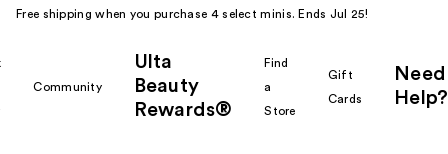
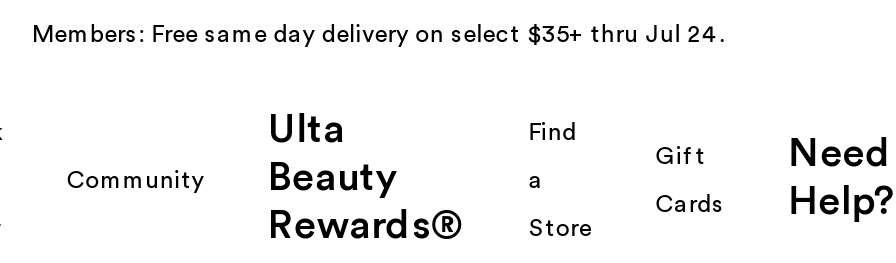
[16,8,368,20] Free shipping when you purchase 4 select minis. Ends Jul 25! -> [32,22,725,46] Members: Free same day delivery on select $35+ thru Jul 24.

